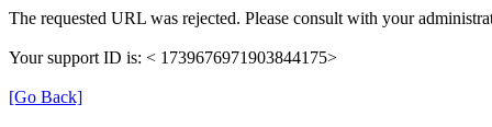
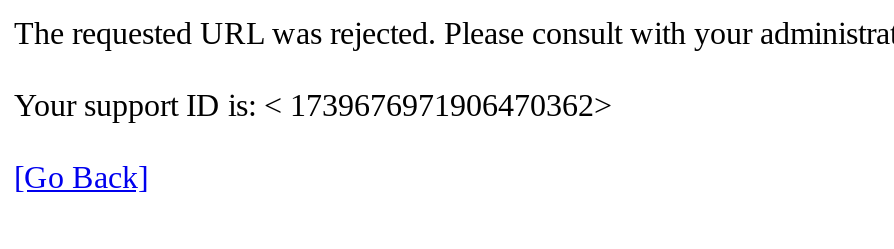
[9,48,337,67] Your support ID is: < 1739676971903844175> -> [14,88,612,122] Your support ID is: < 1739676971906470362>

